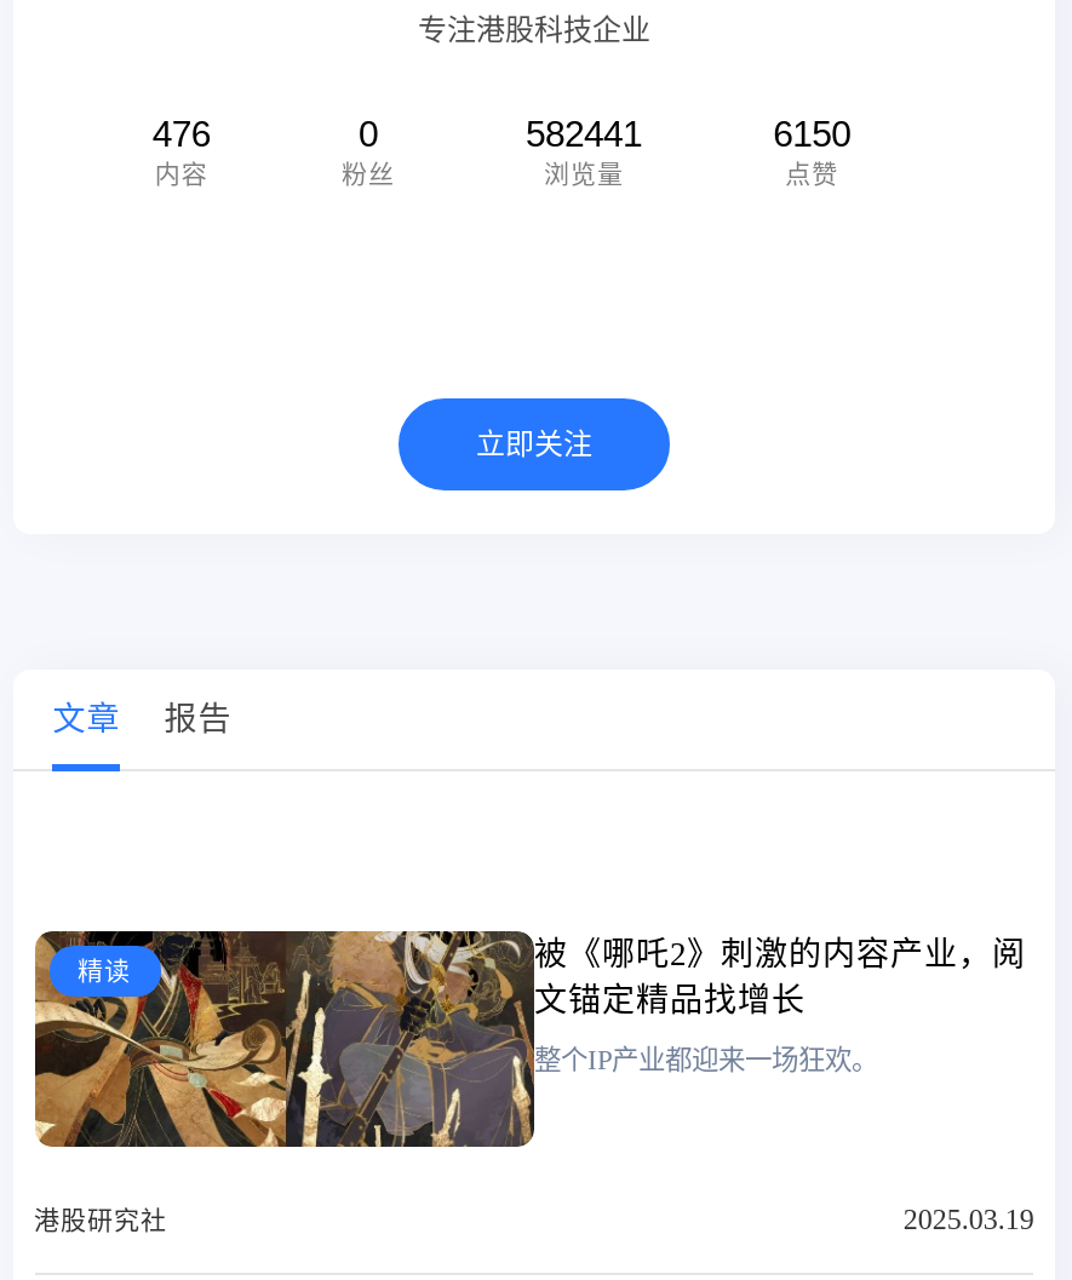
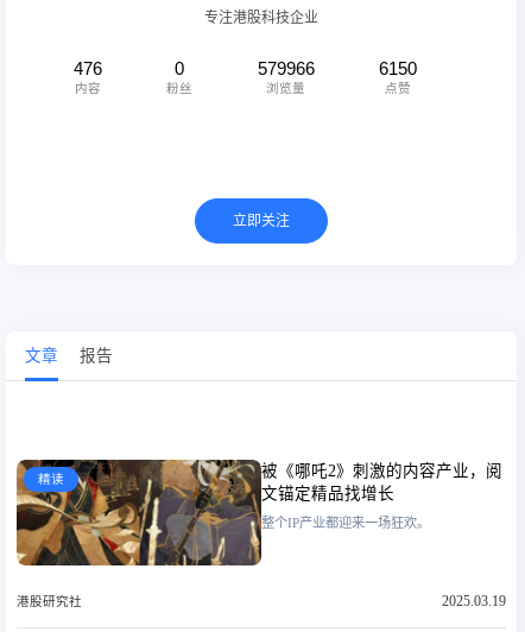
[526,113,642,154] 582441 -> [257,58,314,79] 579966

